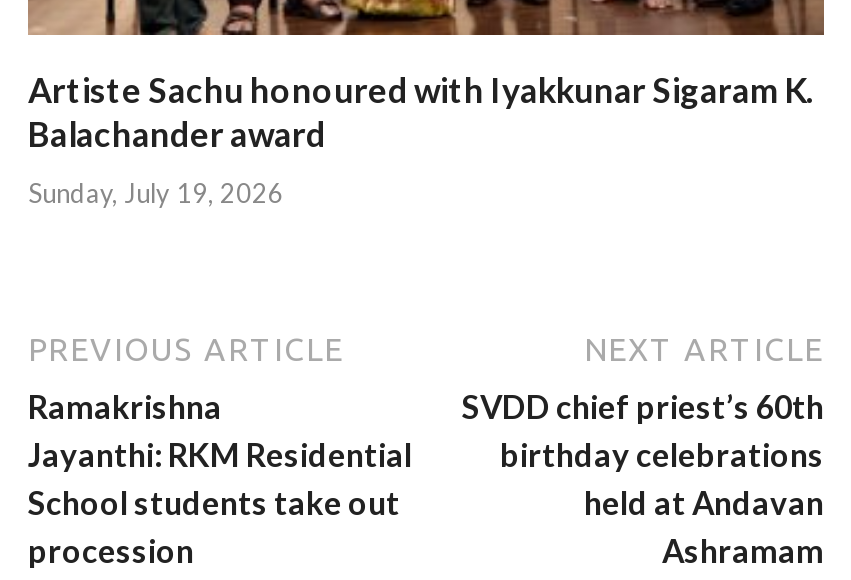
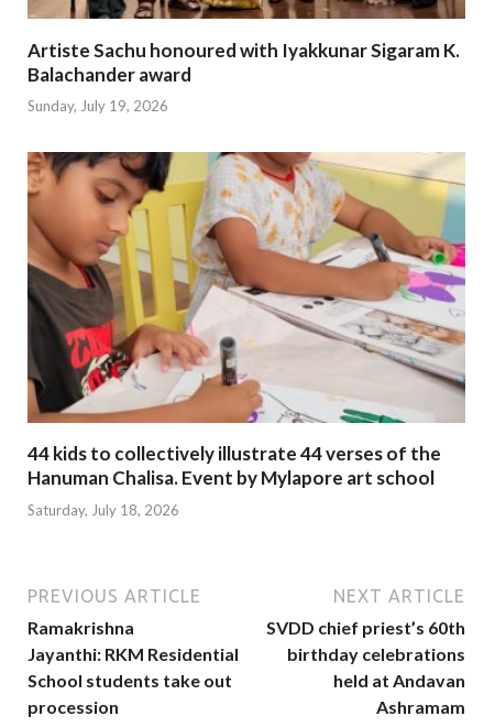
none -> [26,151,466,518] [image] | 44 kids to collectively illustrate 44 verses of the | Hanuman Chalisa. Event by Mylapore art school | Saturday, July 18, 2026

